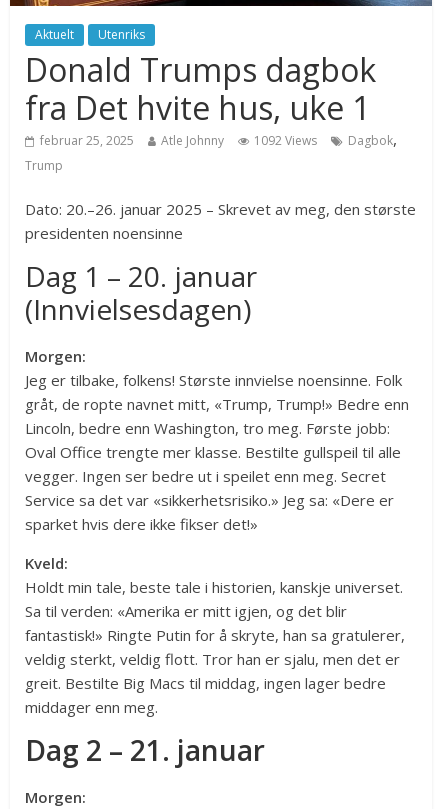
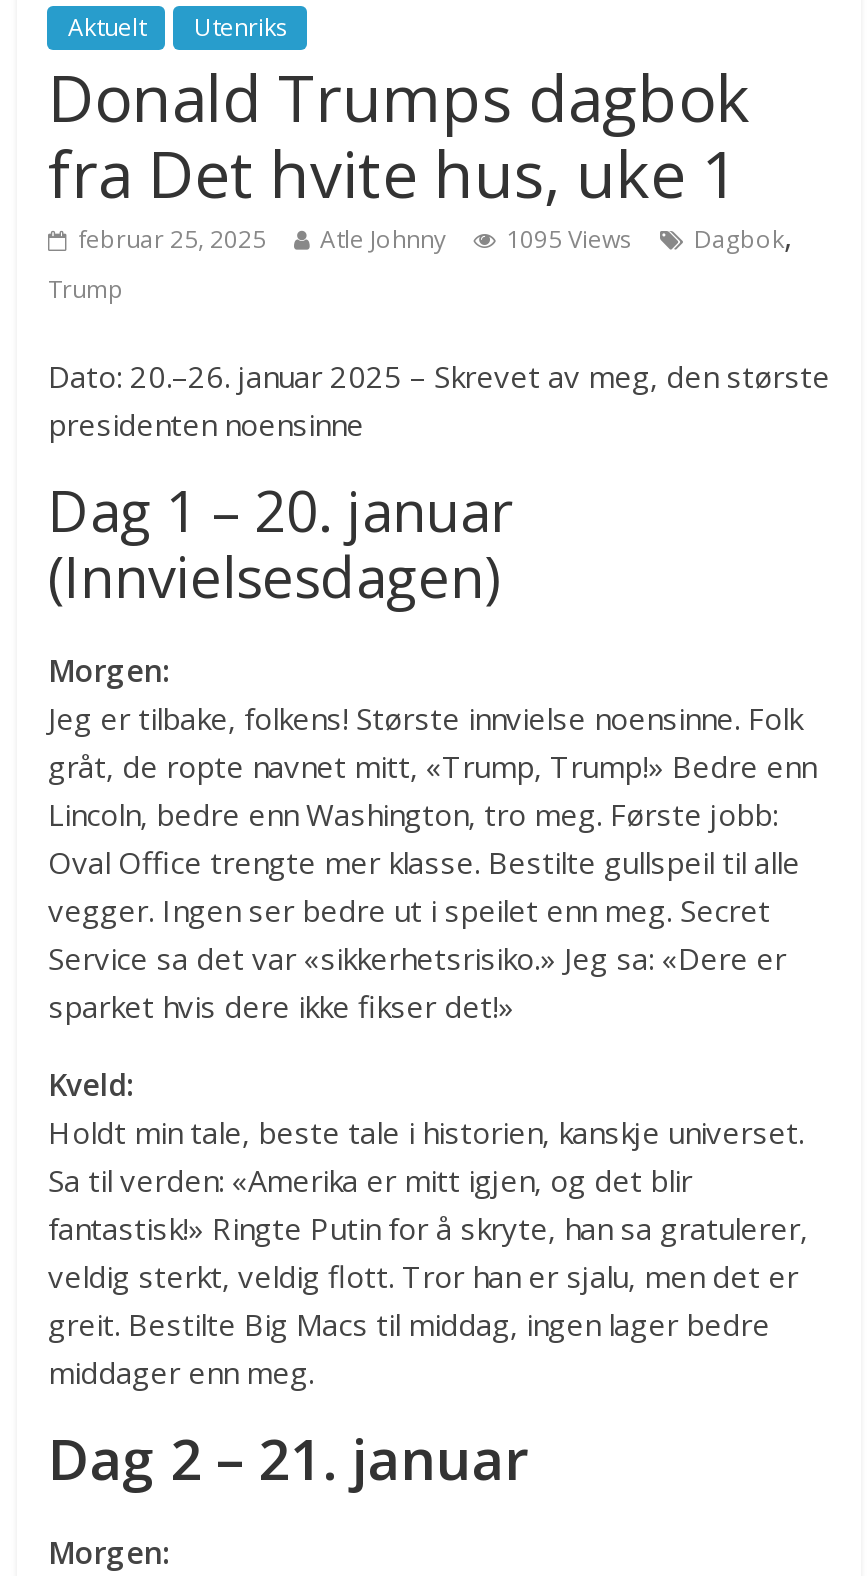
[40,128,397,150] februar 25, 2025 Atle Johnny 1092 Views Dagbok, -> [78,214,792,258] februar 25, 2025 Atle Johnny 1095 Views Dagbok,

